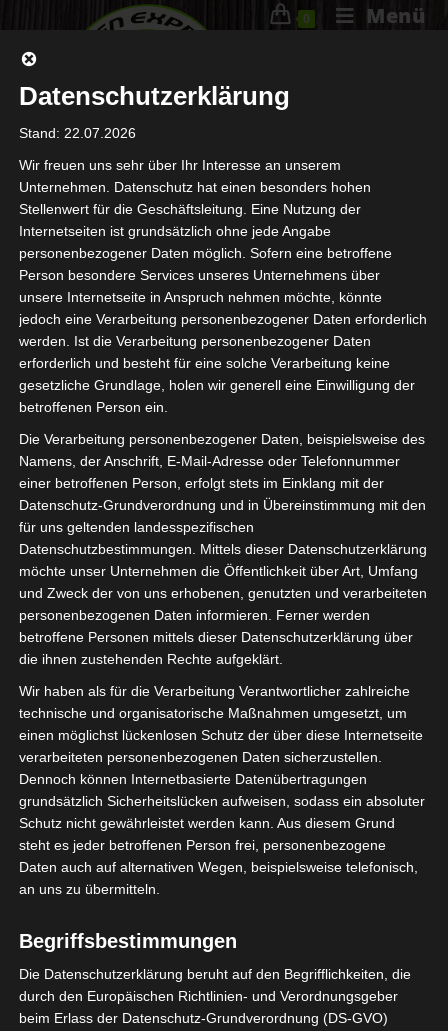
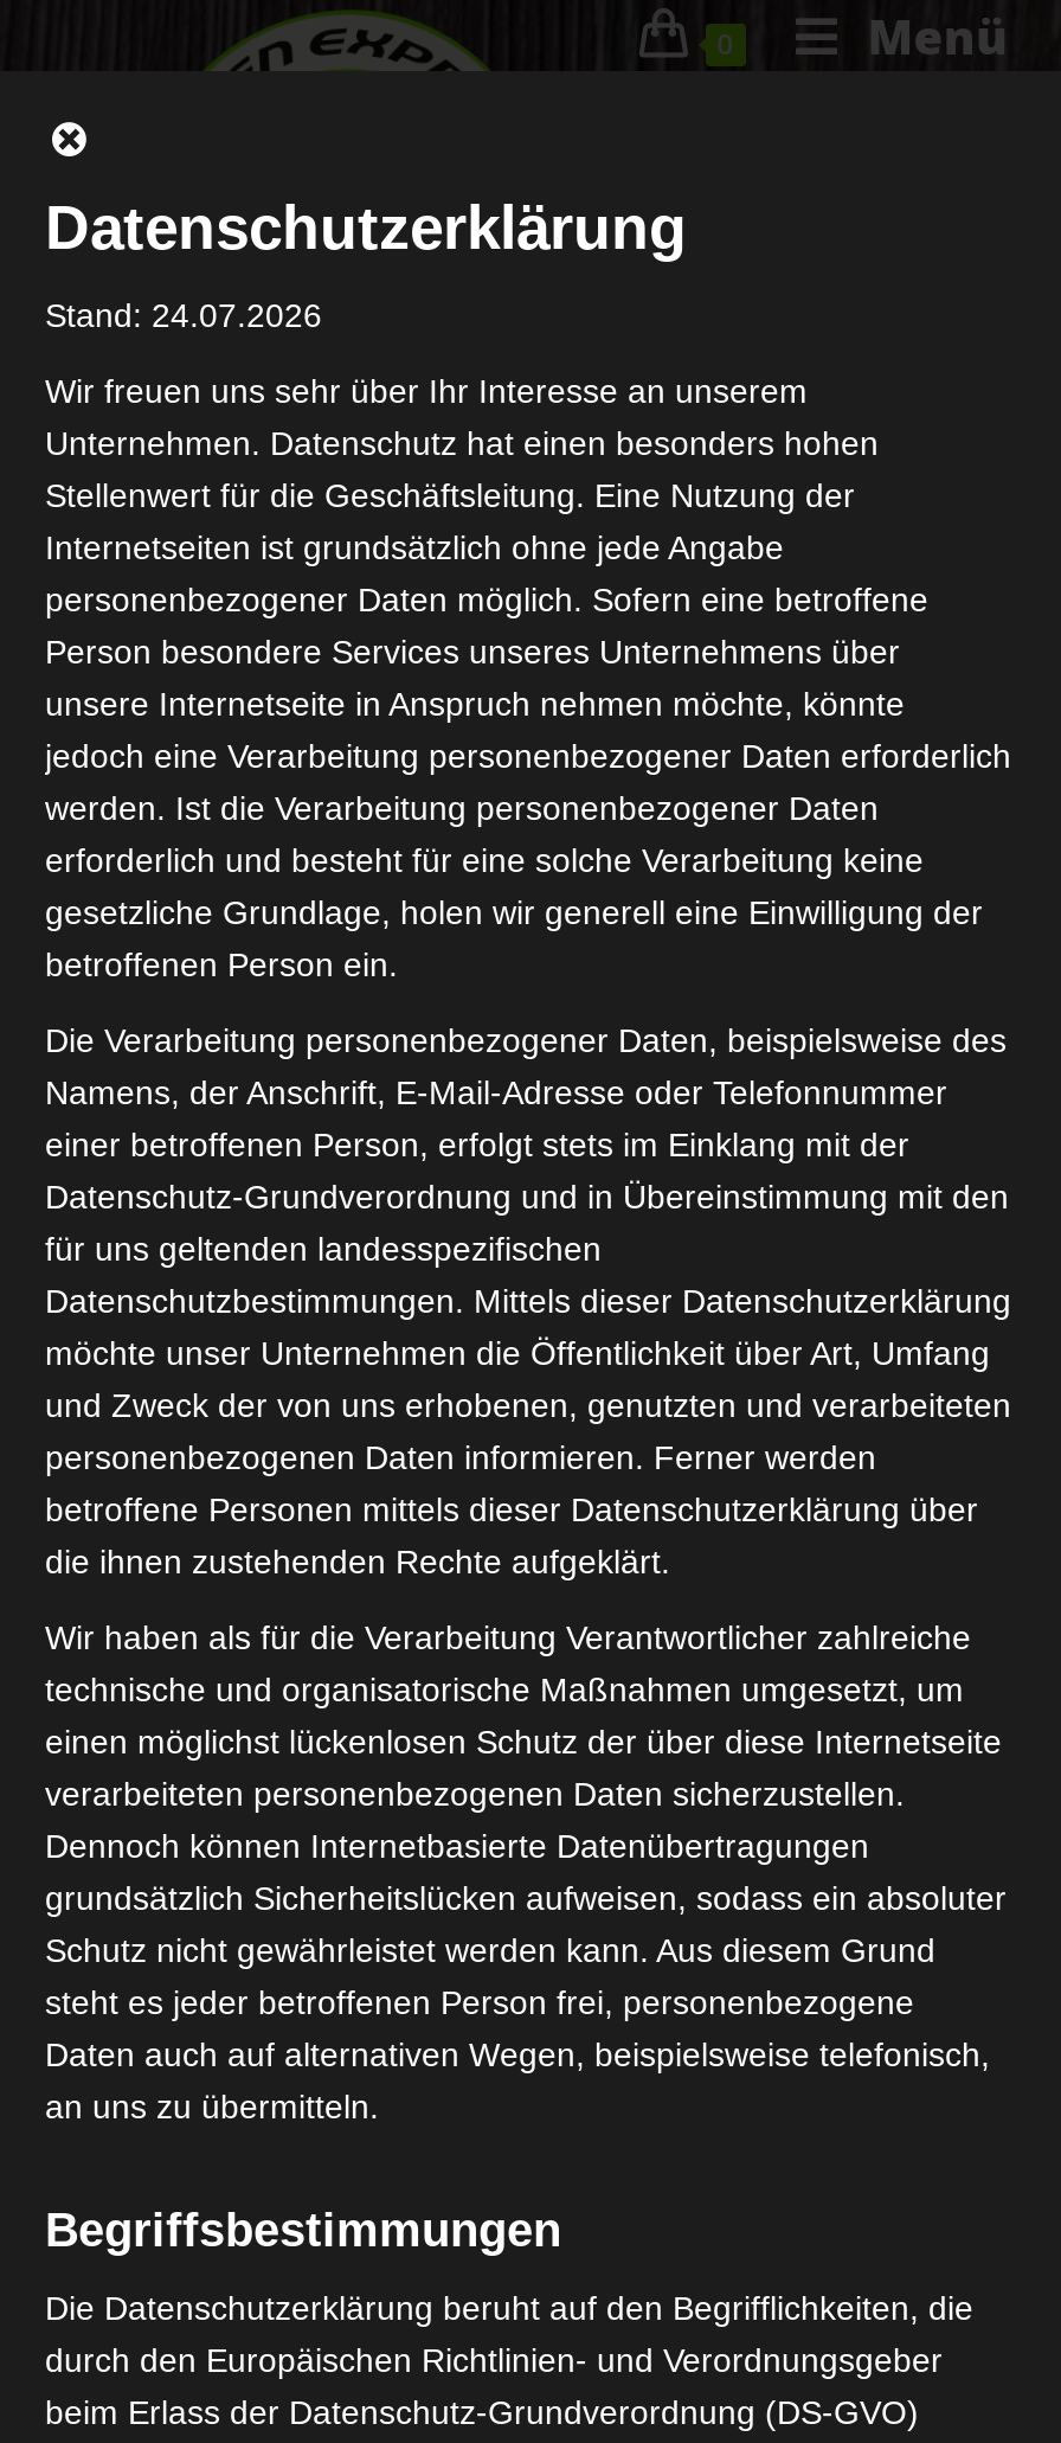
[19,125,136,141] Stand: 22.07.2026 -> [45,297,322,335] Stand: 24.07.2026

